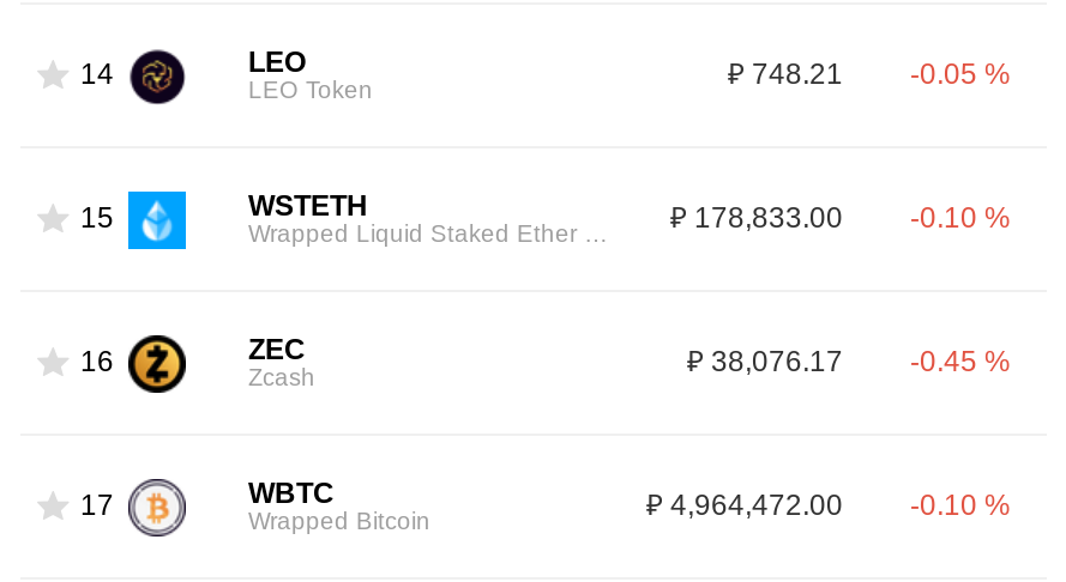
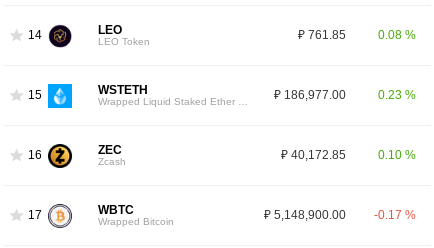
[728,58,843,92] ₽ 748.21 -> [298,28,346,42] ₽ 761.85
[910,58,1011,92] -0.05 % -> [378,28,416,42] 0.08 %
[670,202,843,235] ₽ 178,833.00 -> [274,88,346,102] ₽ 186,977.00
[910,202,1011,235] -0.10 % -> [378,88,416,102] 0.23 %
[687,346,843,379] ₽ 38,076.17 -> [281,148,346,162] ₽ 40,172.85
[910,346,1011,379] -0.45 % -> [378,148,416,162] 0.10 %
[646,489,843,523] ₽ 4,964,472.00 -> [264,208,346,222] ₽ 5,148,900.00
[910,489,1011,523] -0.10 % -> [374,208,416,222] -0.17 %

